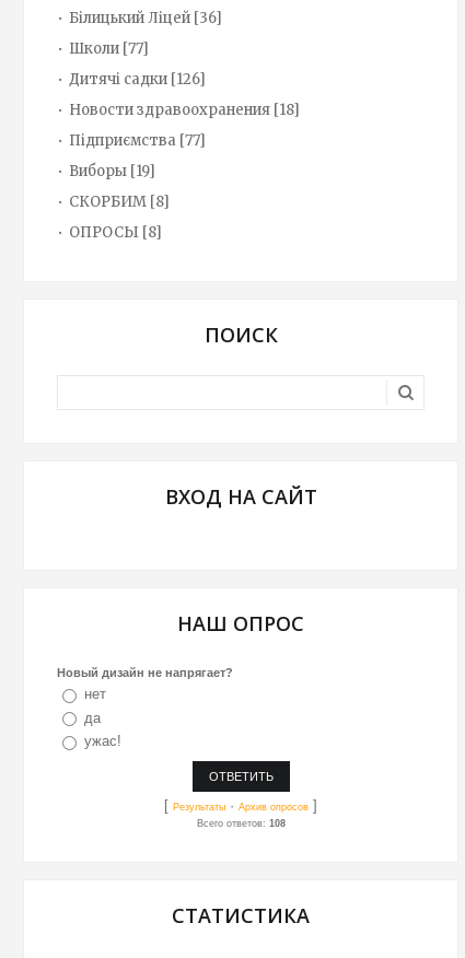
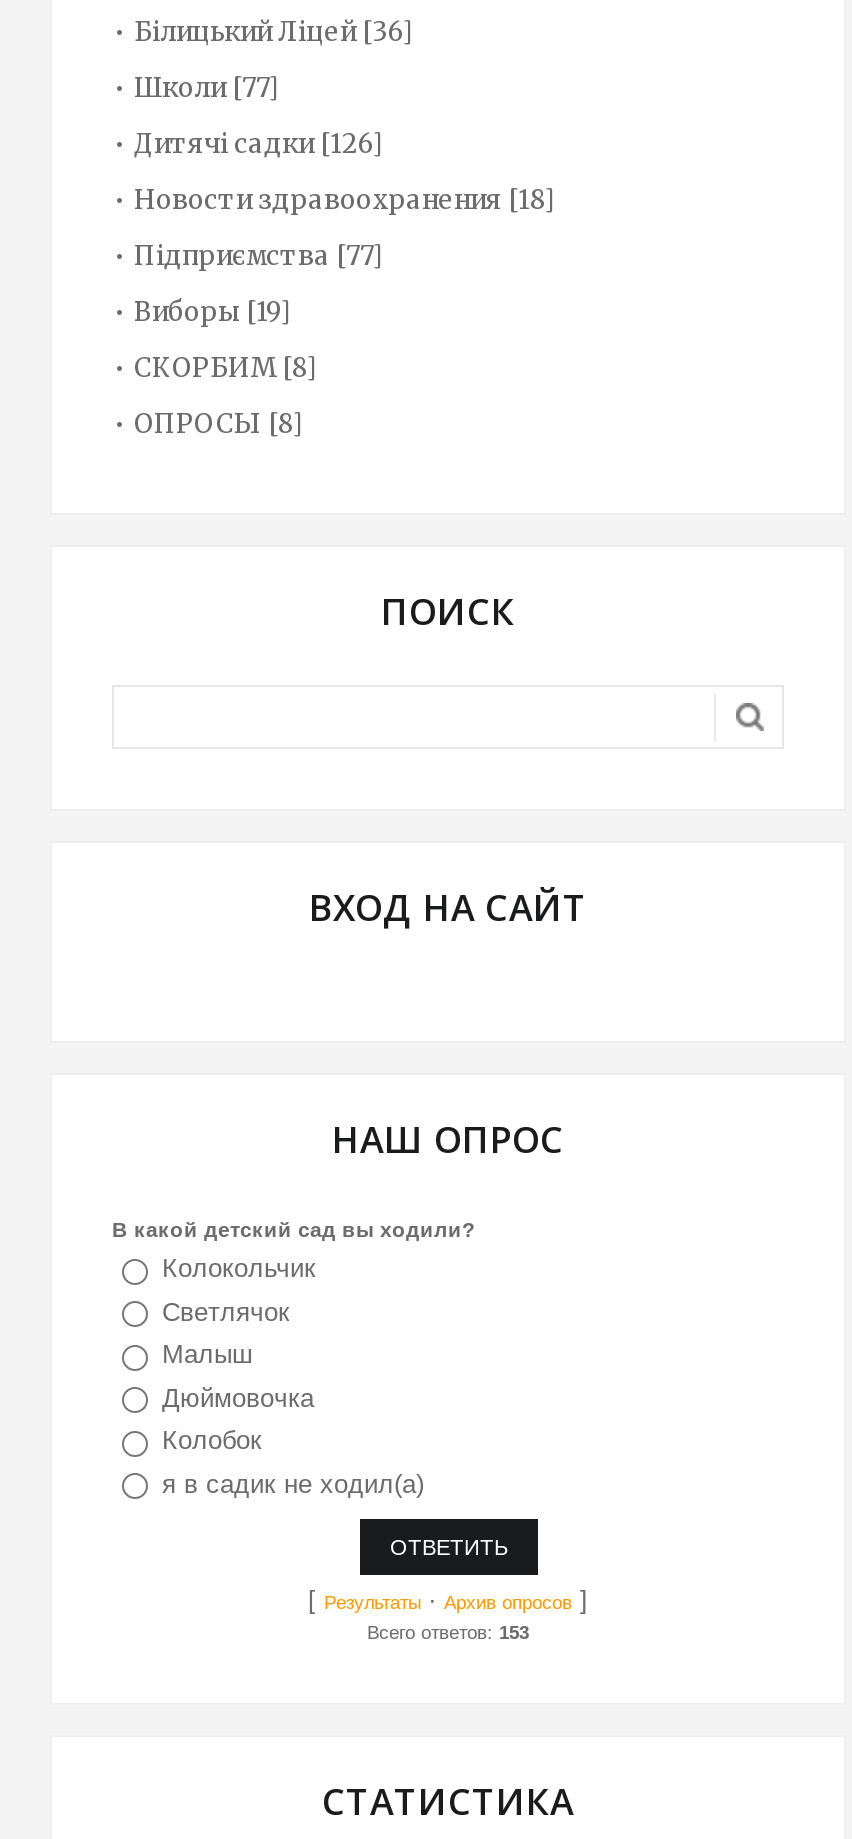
[57,666,233,749] Новый дизайн не напрягает? | нет | да | ужас! -> [112,1217,476,1499] В какой детский сад вы ходили? | Колокольчик | Светлячок | Малыш | Дюймовочка | Колобок | я в садик не ходил(а)
[196,818,285,829] Всего ответов: 108 -> [367,1624,529,1644] Всего ответов: 153

